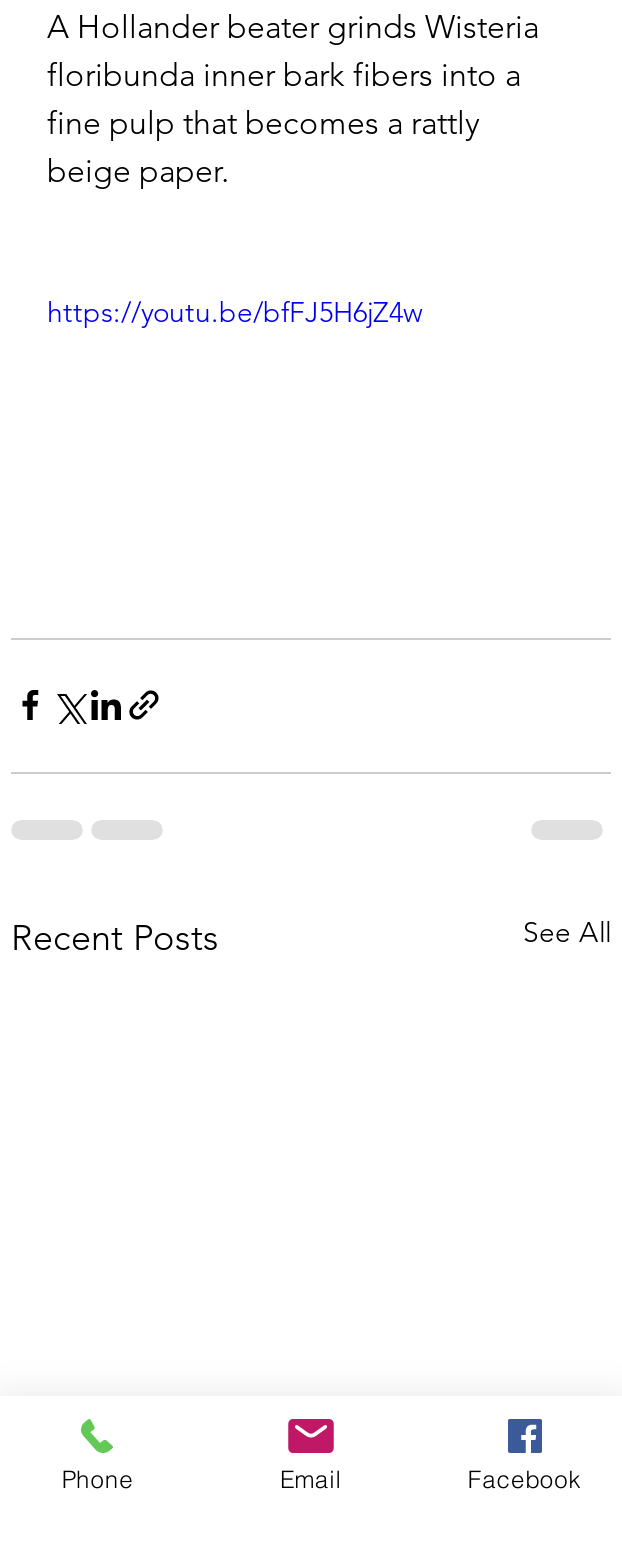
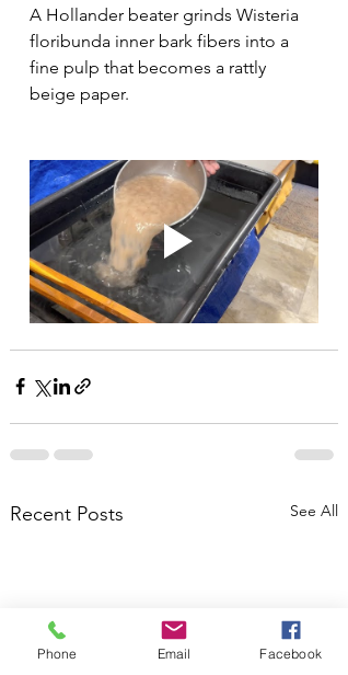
none -> [28,159,320,324] [image]
[47,294,423,330] https://youtu.be/bfFJ5H6jZ4w -> none

